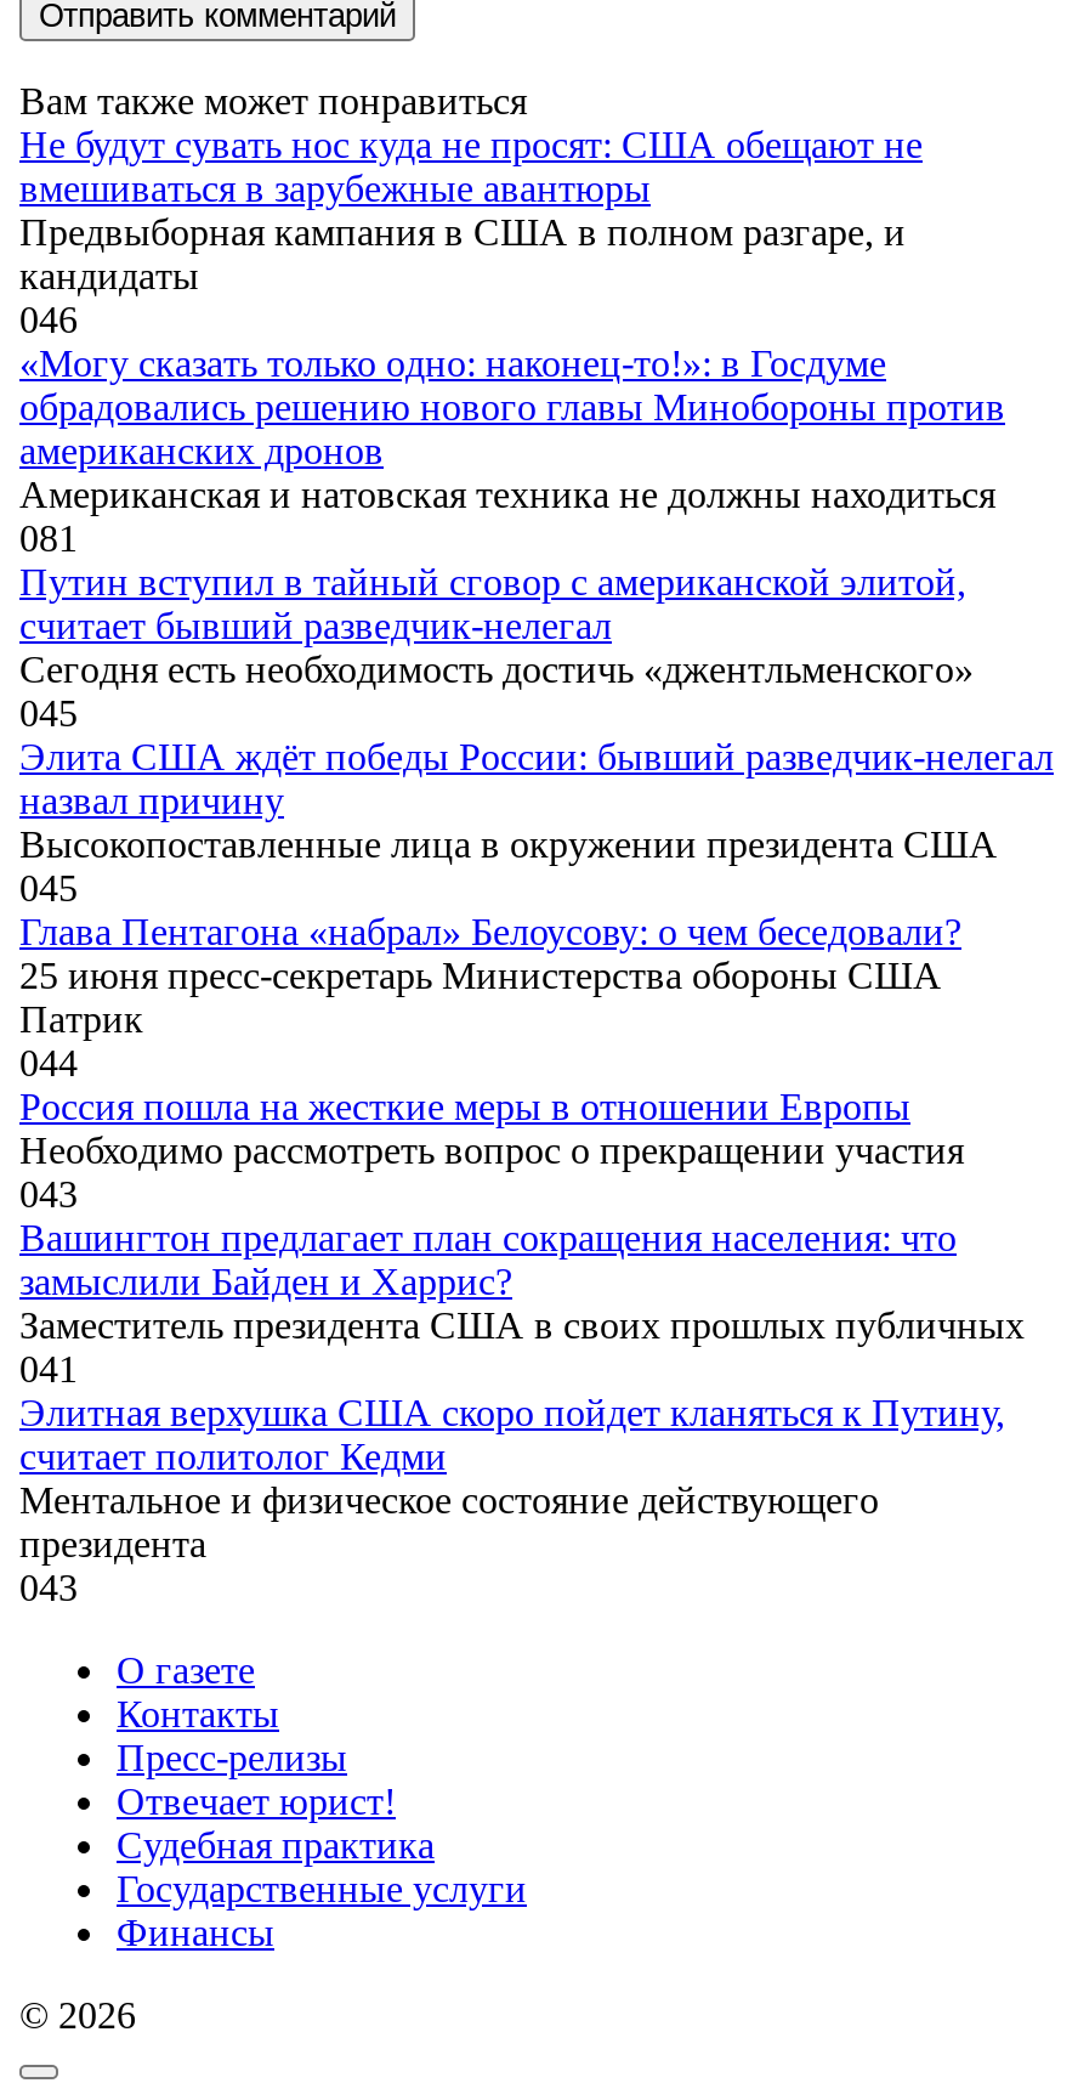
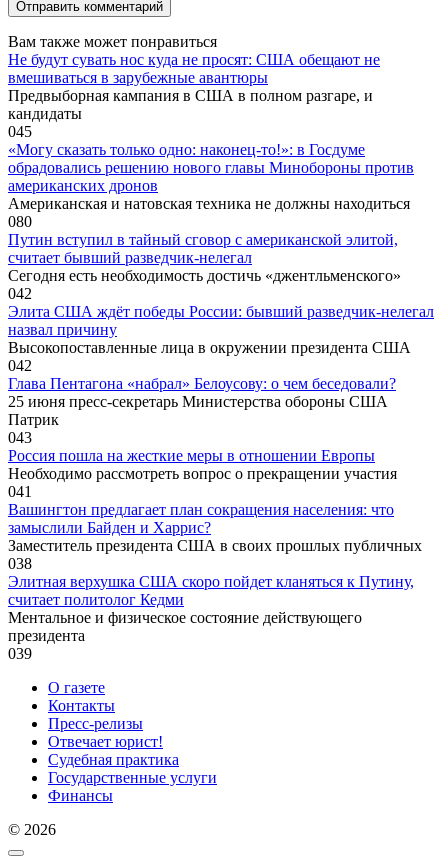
[19,298,78,340] 046 -> [8,123,32,140] 045
[19,517,78,558] 081 -> [8,213,32,230] 080
[19,692,78,733] 045 -> [8,285,32,302] 042
[19,867,78,908] 045 -> [8,357,32,374] 042
[19,1042,78,1083] 044 -> [8,429,32,446] 043
[19,1173,78,1214] 043 -> [8,483,32,500] 041
[19,1348,78,1389] 041 -> [8,555,32,572] 038
[19,1566,78,1608] 043 -> [8,645,32,662] 039

